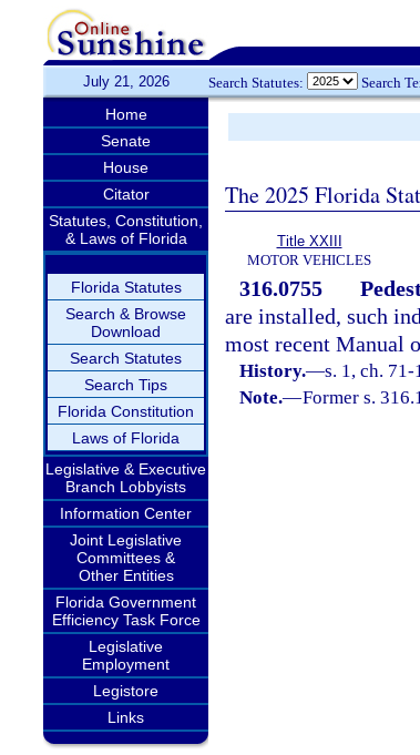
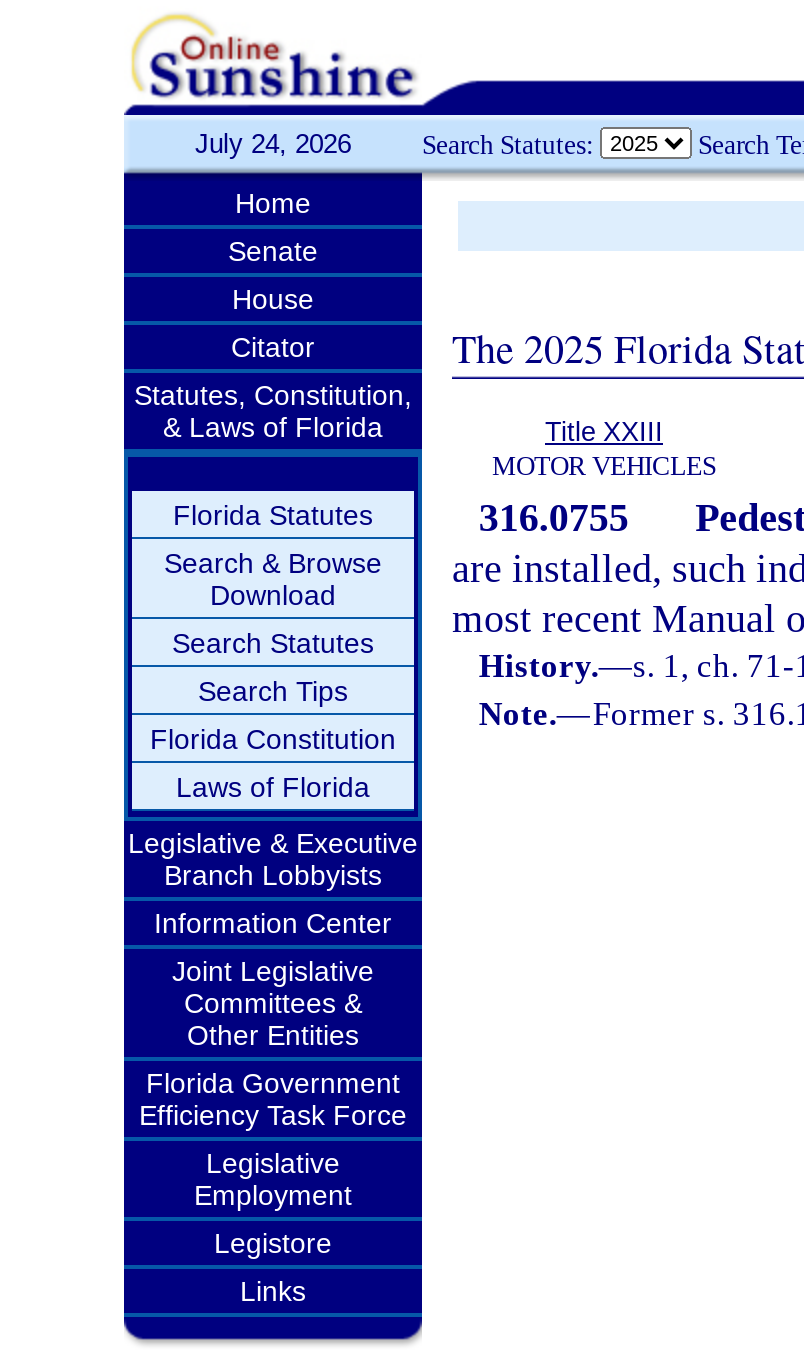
[83,73,169,90] July 21, 2026 -> [195,129,351,159] July 24, 2026

